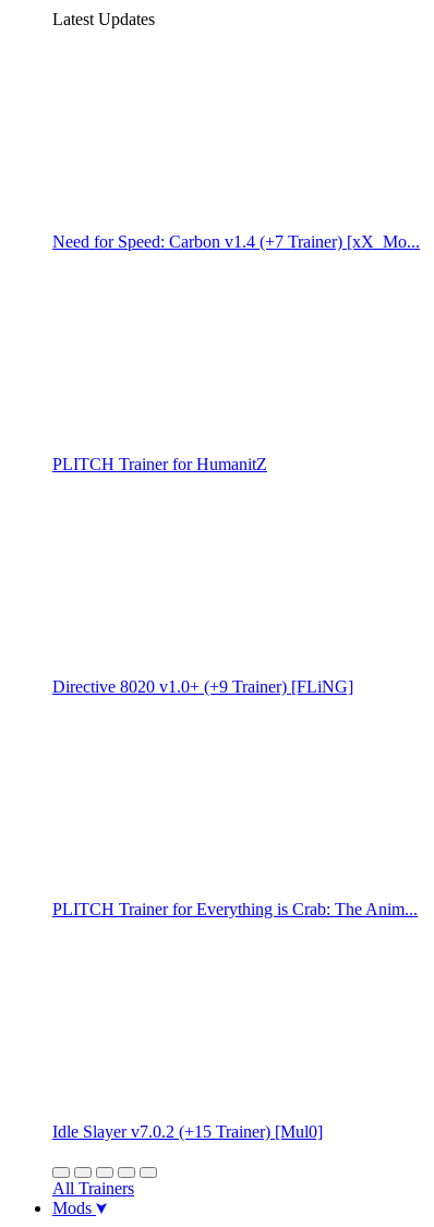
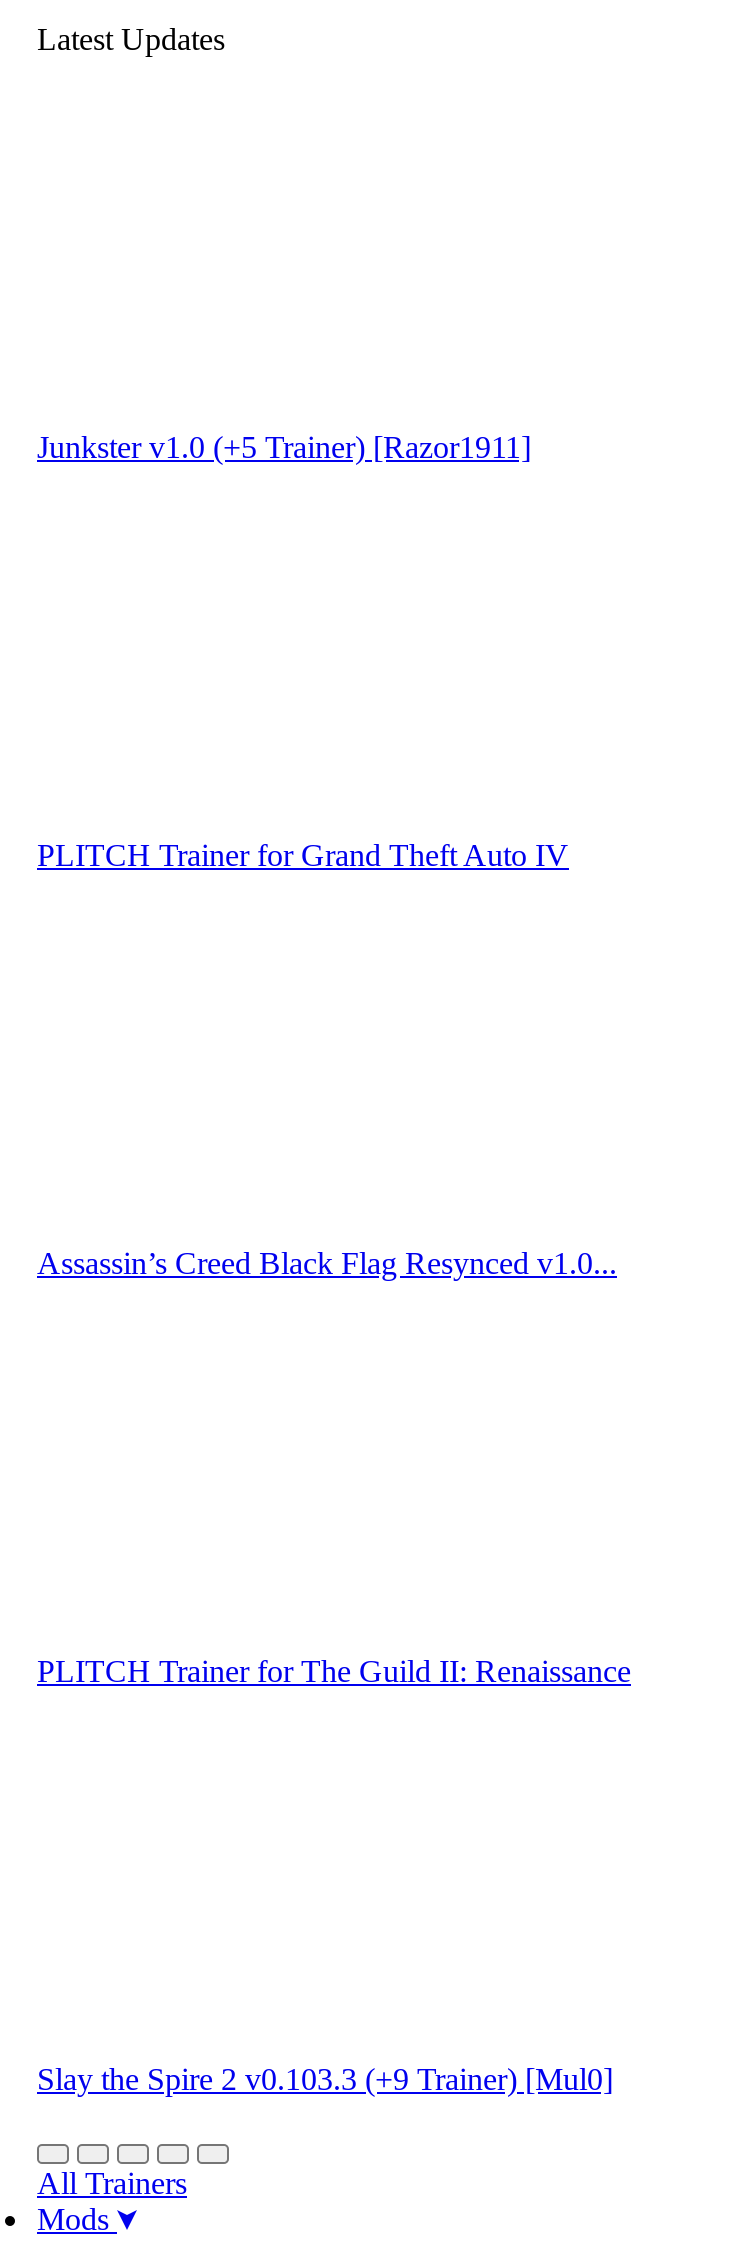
[52,232,420,251] Need for Speed: Carbon v1.4 (+7 Trainer) [xX_Mo... -> [37,430,531,464] Junkster v1.0 (+5 Trainer) [Razor1911]
[52,455,267,473] PLITCH Trainer for HumanitZ -> [37,838,569,872] PLITCH Trainer for Grand Theft Auto IV
[52,677,353,696] Directive 8020 v1.0+ (+9 Trainer) [FLiNG] -> [37,1246,617,1280] Assassin’s Creed Black Flag Resynced v1.0...
[52,900,418,918] PLITCH Trainer for Everything is Crab: The Anim... -> [37,1654,631,1688] PLITCH Trainer for The Guild II: Renaissance
[52,1122,323,1141] Idle Slayer v7.0.2 (+15 Trainer) [Mul0] -> [37,2062,613,2096] Slay the Spire 2 v0.103.3 (+9 Trainer) [Mul0]

